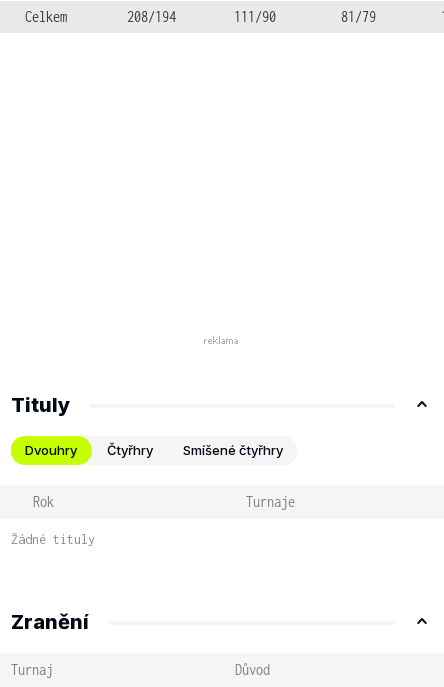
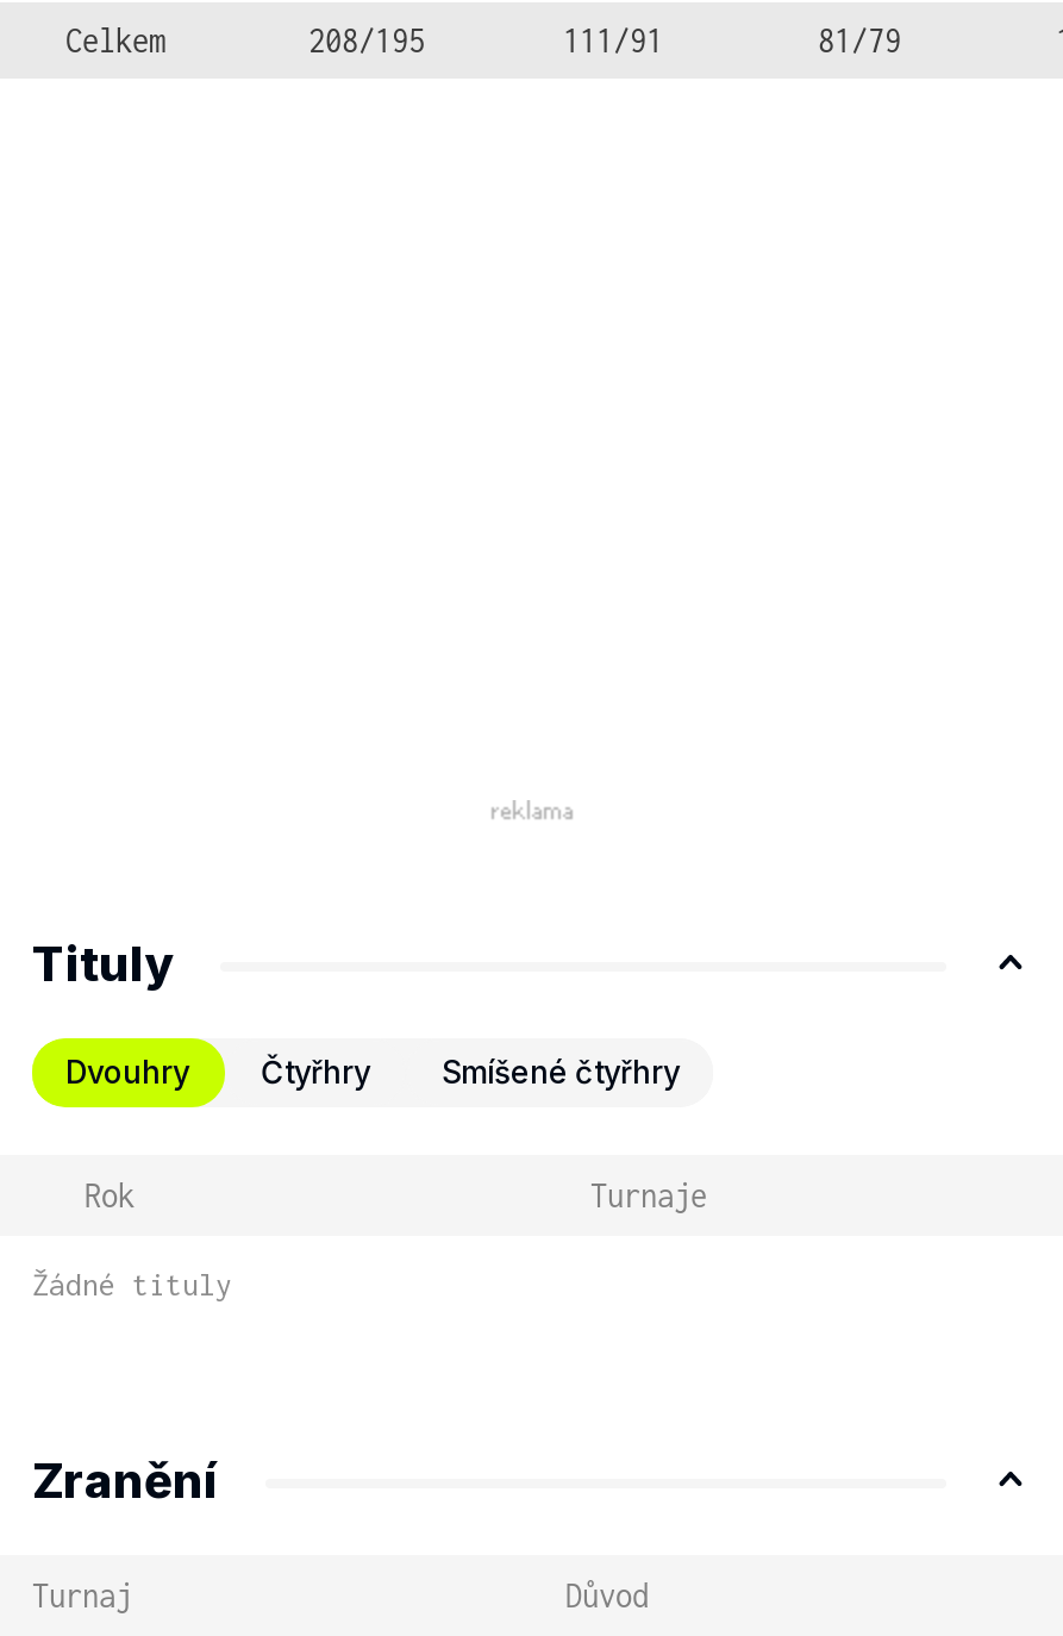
[127,8,176,25] 208/194 -> [308,19,425,60] 208/195
[234,8,276,25] 111/90 -> [563,19,663,60] 111/91

